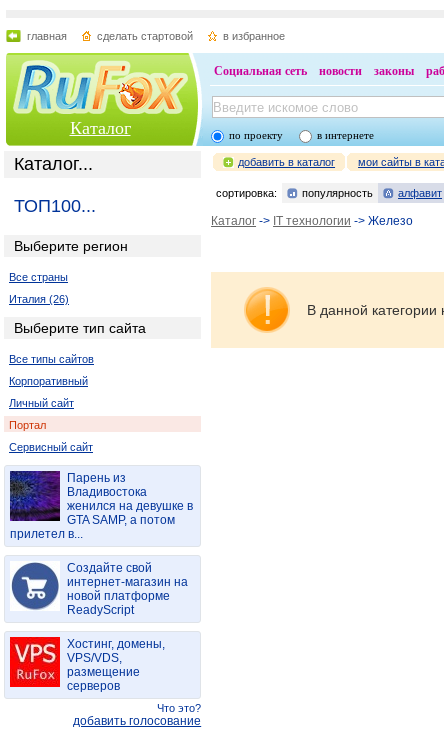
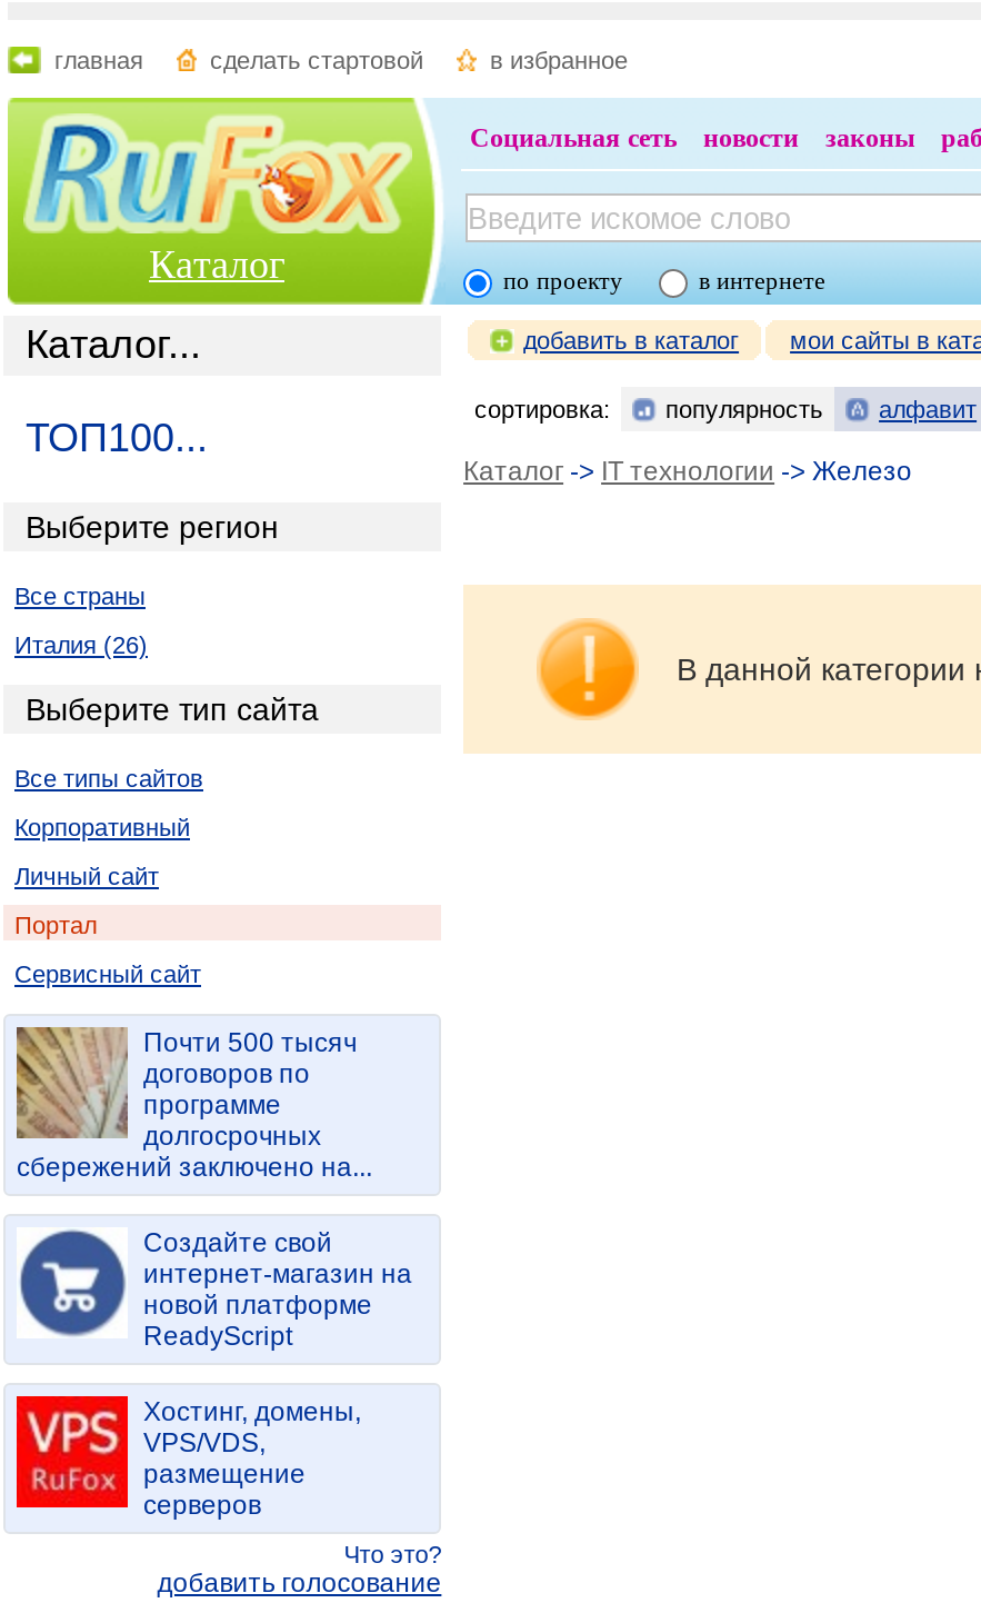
[9,470,193,541] [image] | Парень из | Владивостока | женился на девушке в | GTA SAMP, а потом | прилетел в... -> [14,1025,372,1183] [image] | Почти 500 тысяч | договоров по | программе | долгосрочных | сбережений заключено на...

